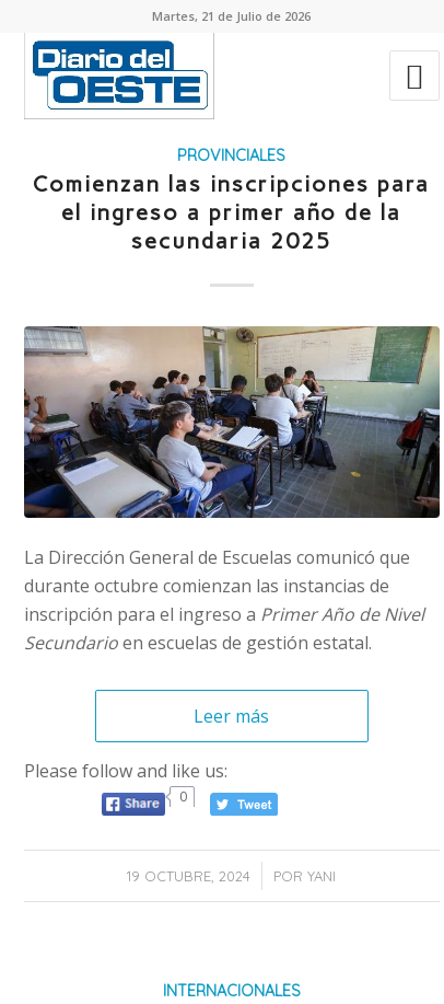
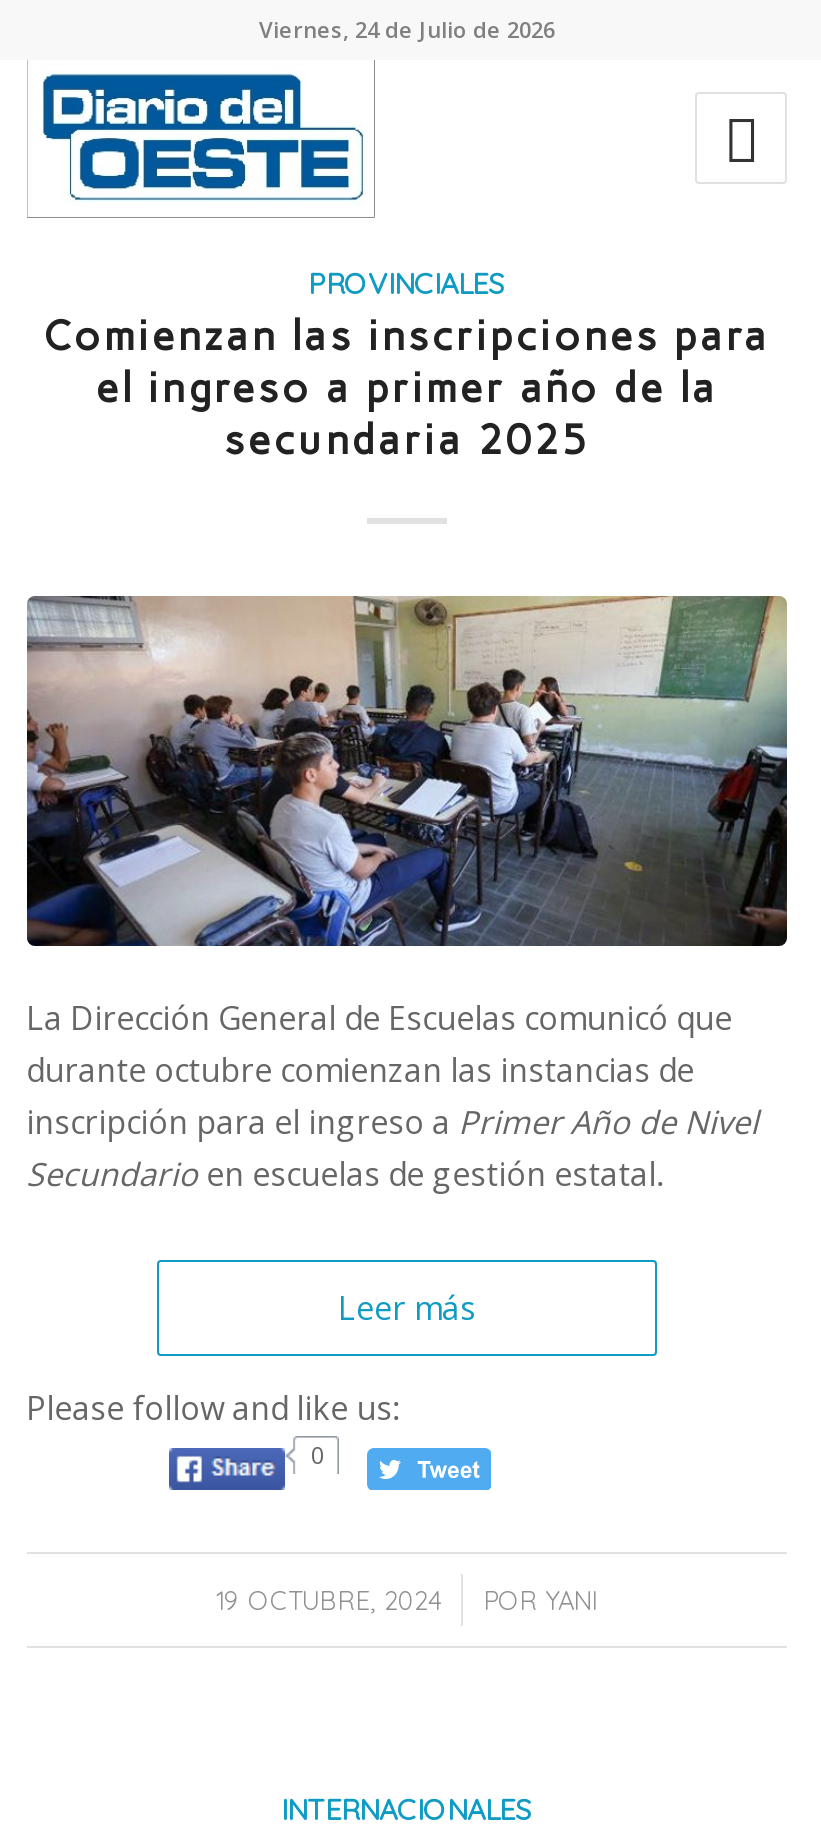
[153,8,311,24] Martes, 21 de Julio de 2026 -> [259,14,555,44] Viernes, 24 de Julio de 2026

